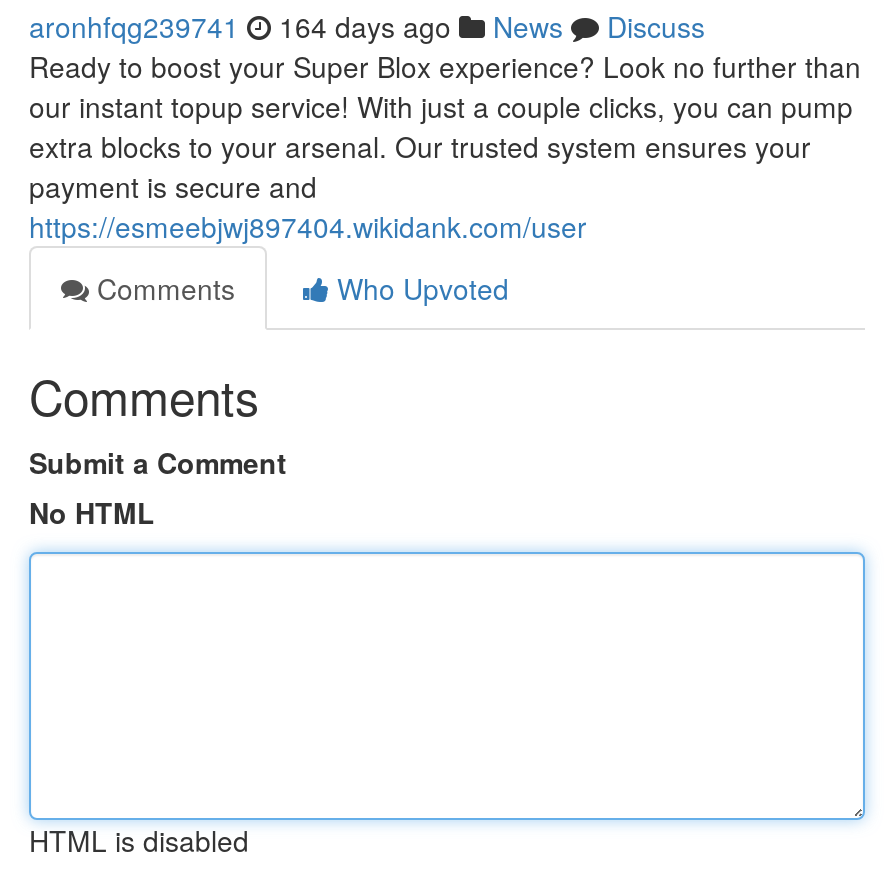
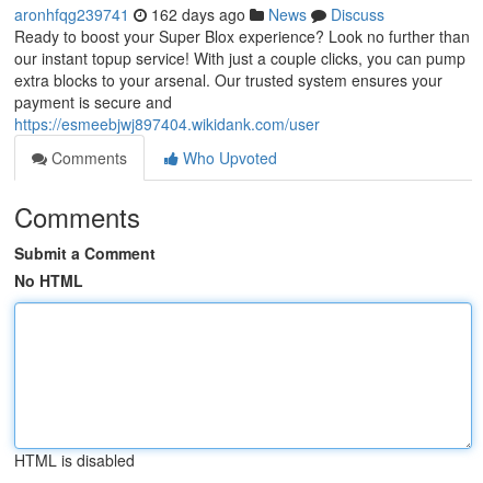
[29,6,705,46] aronhfqg239741 164 days ago News Discuss -> [14,3,384,25] aronhfqg239741 162 days ago News Discuss

